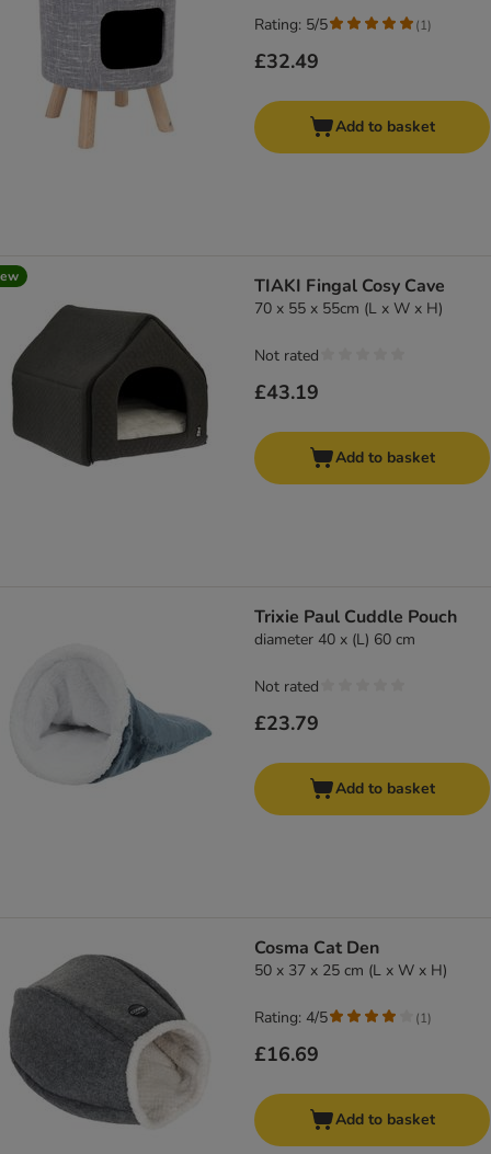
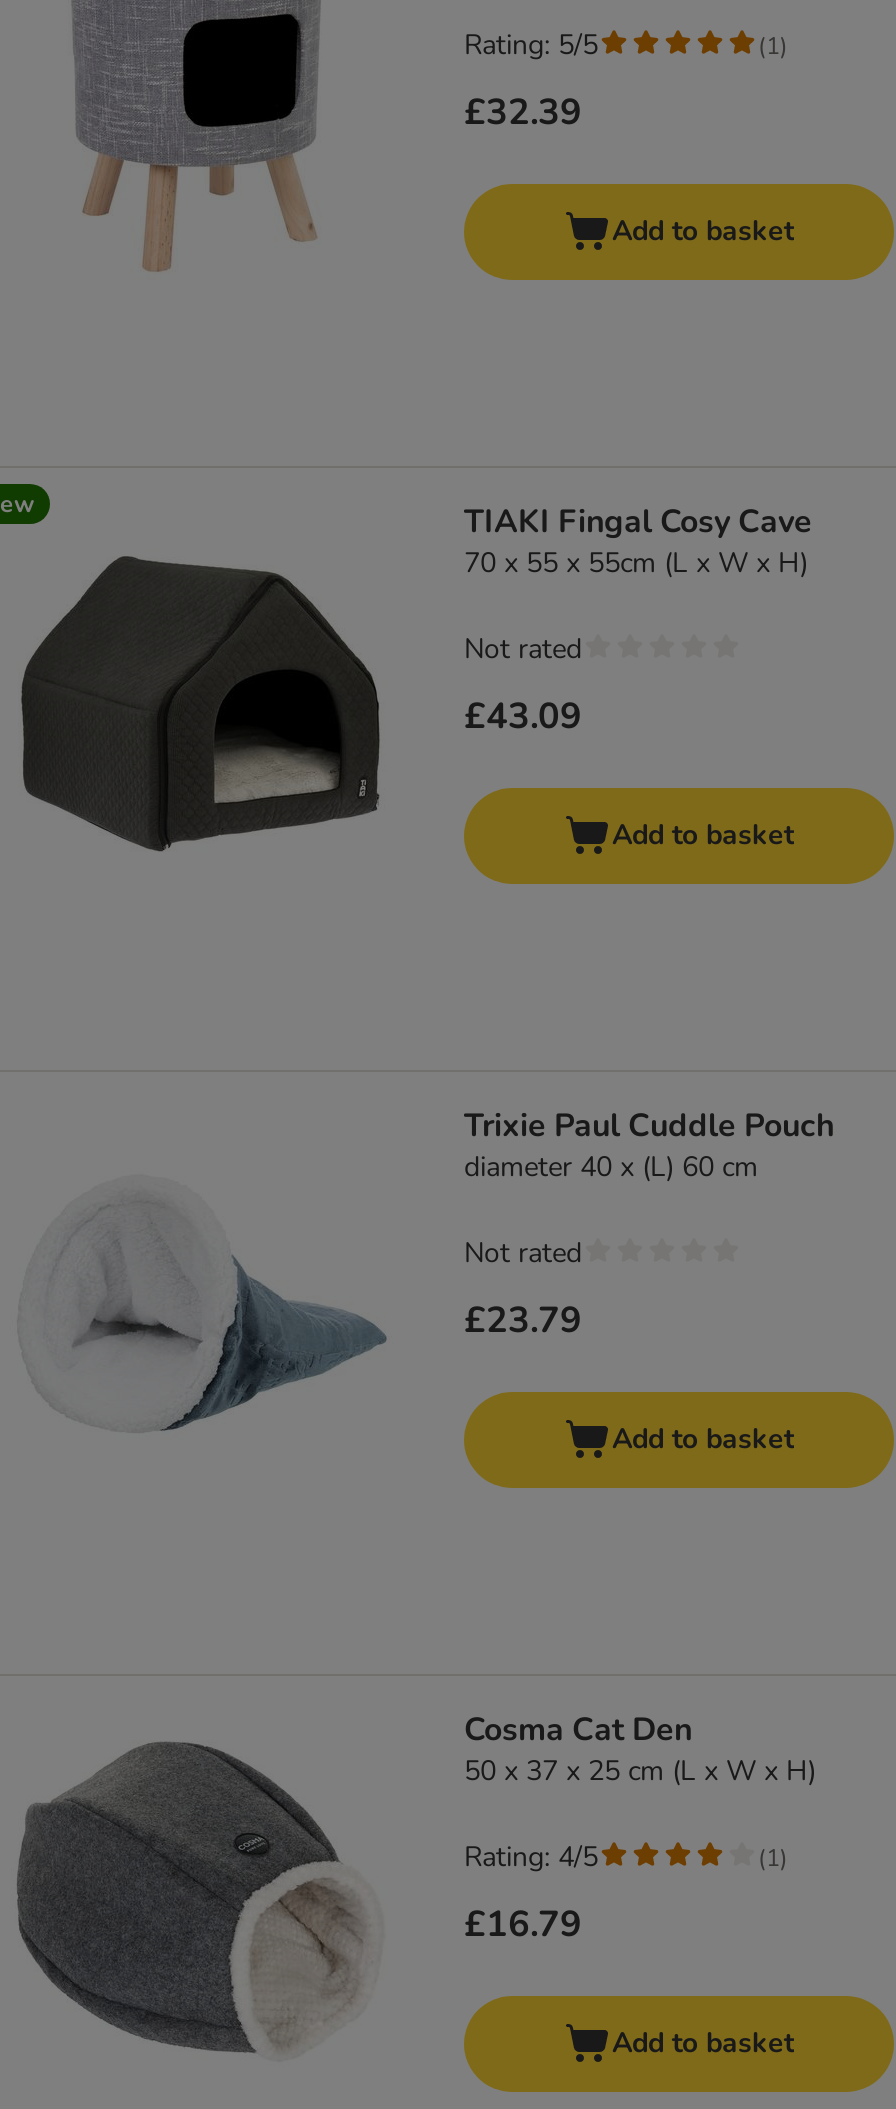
[254,48,319,75] £32.49 -> [464,88,582,136] £32.39
[254,379,319,406] £43.19 -> [464,692,582,740] £43.09
[254,1041,319,1068] £16.69 -> [464,1900,582,1948] £16.79

